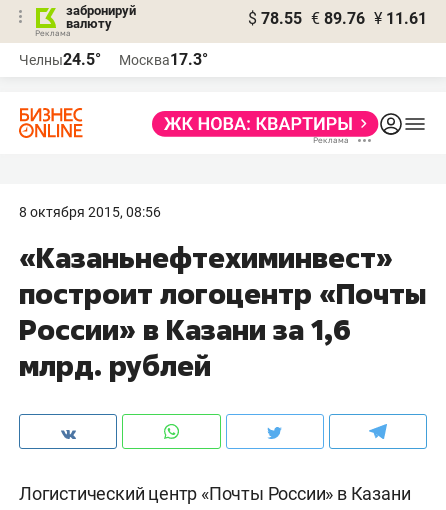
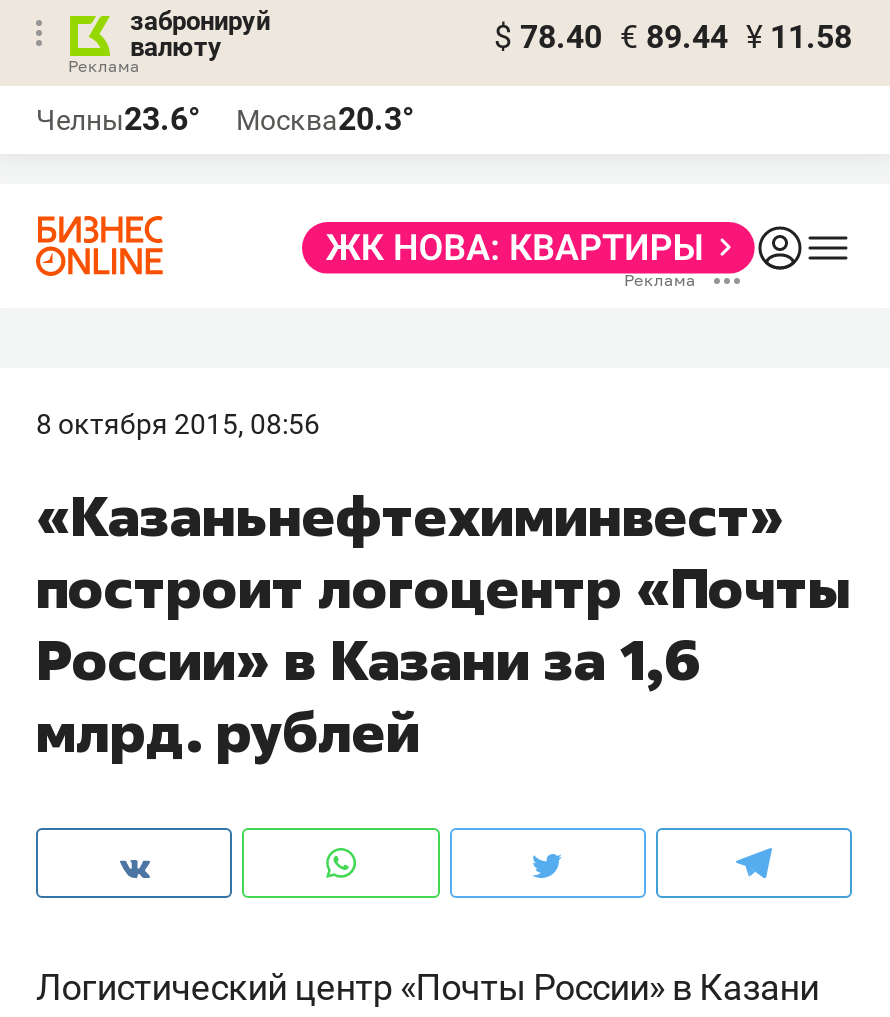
[248,9,427,28] $ 78.55 € 89.76 ¥ 11.61 -> [494,18,852,56] $ 78.40 € 89.44 ¥ 11.58
[19,50,101,69] Челны24.5° -> [36,100,200,138] Челны23.6°
[119,50,208,69] Москва17.3° -> [236,100,414,138] Москва20.3°

